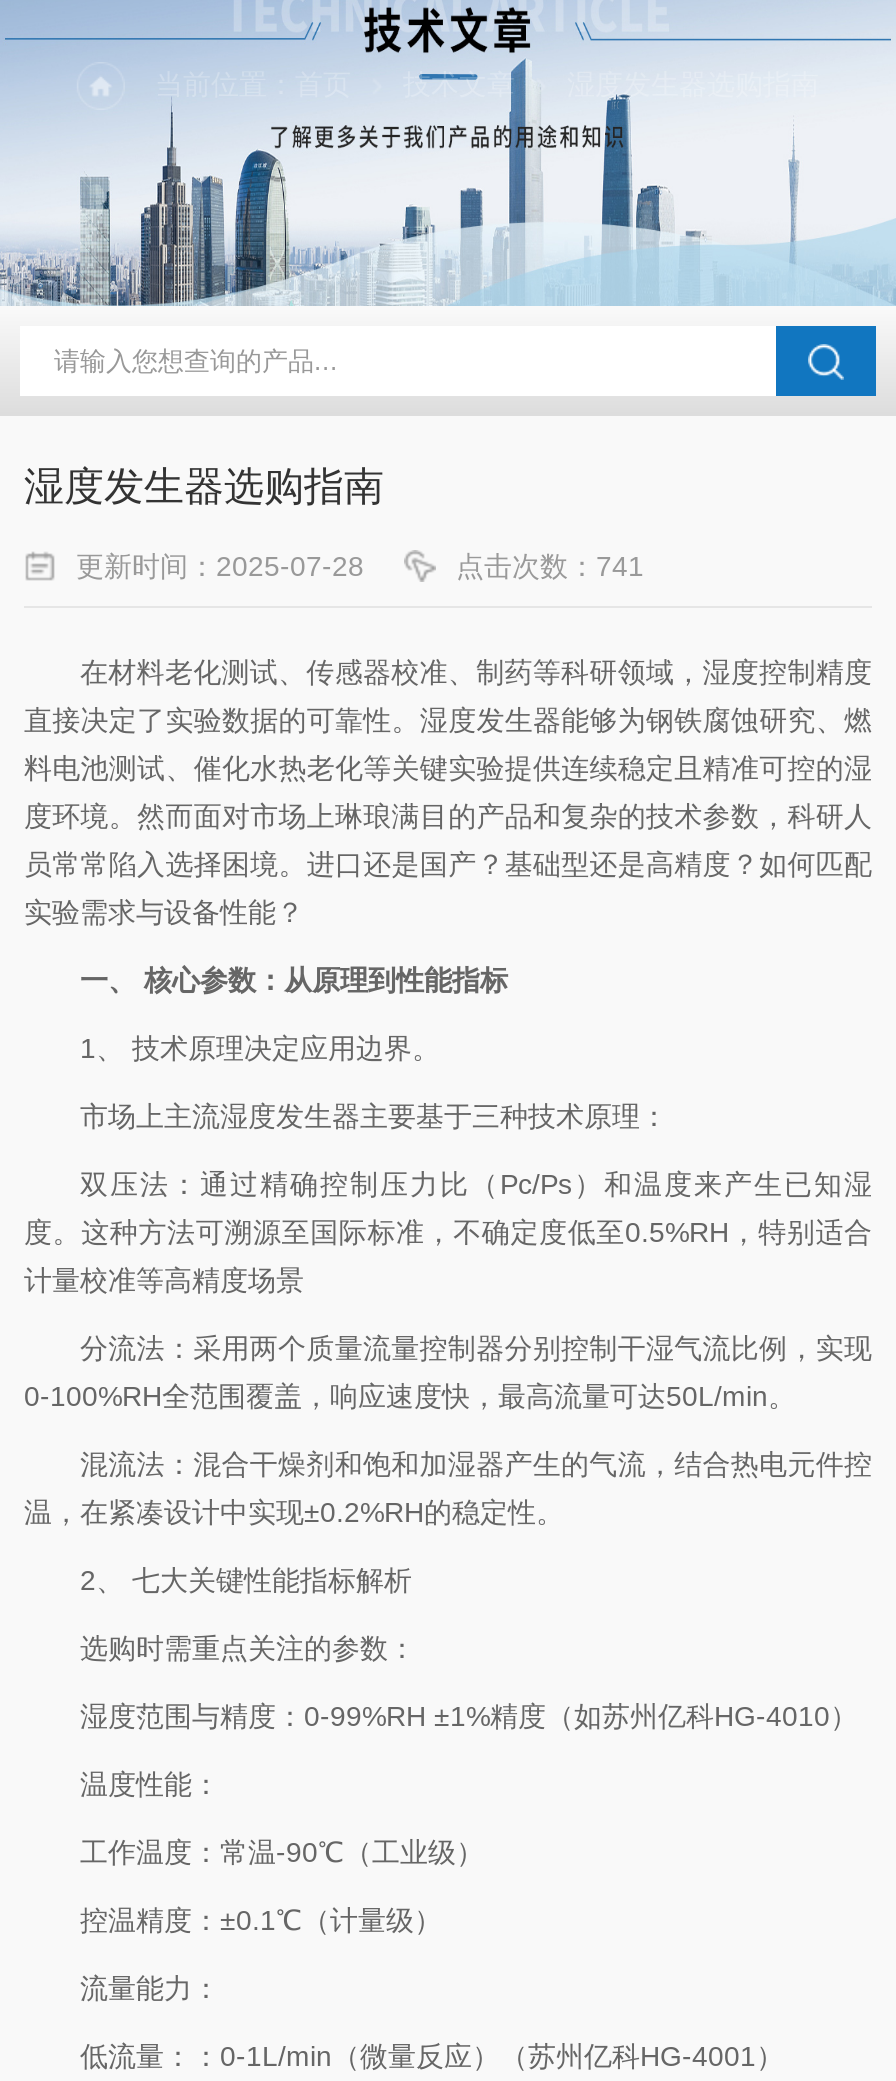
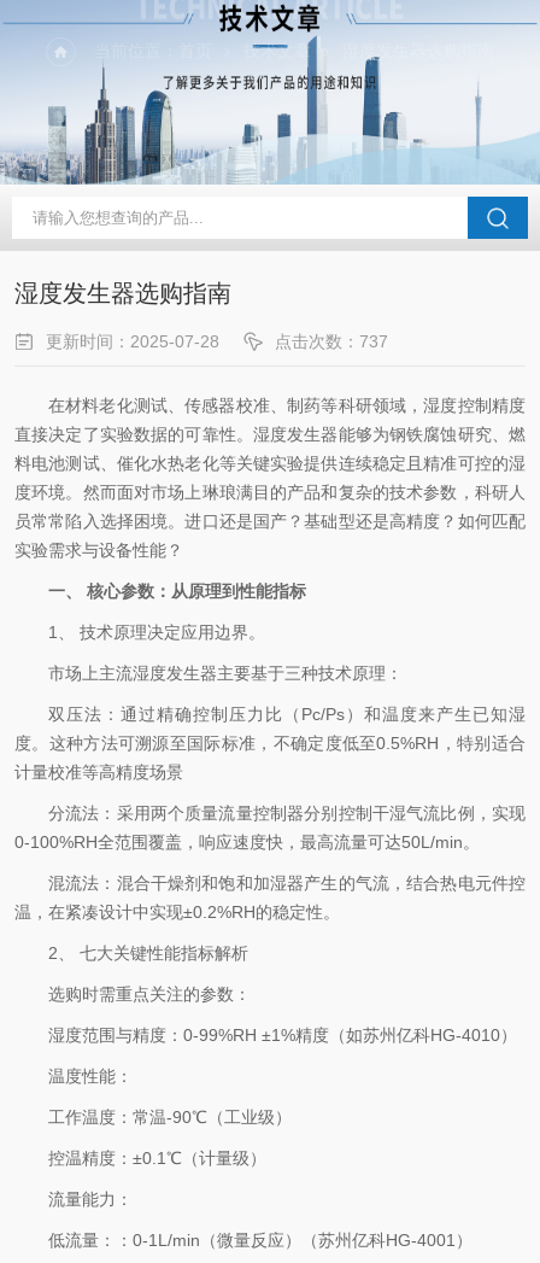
[456,550,644,582] 点击次数：741 -> [275,332,388,351] 点击次数：737

